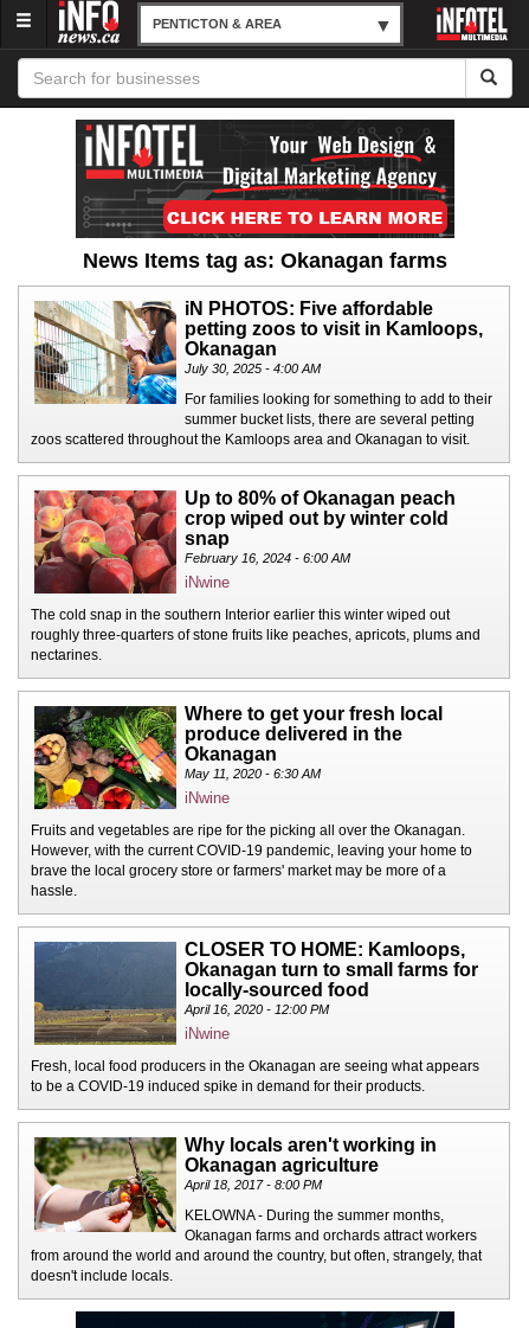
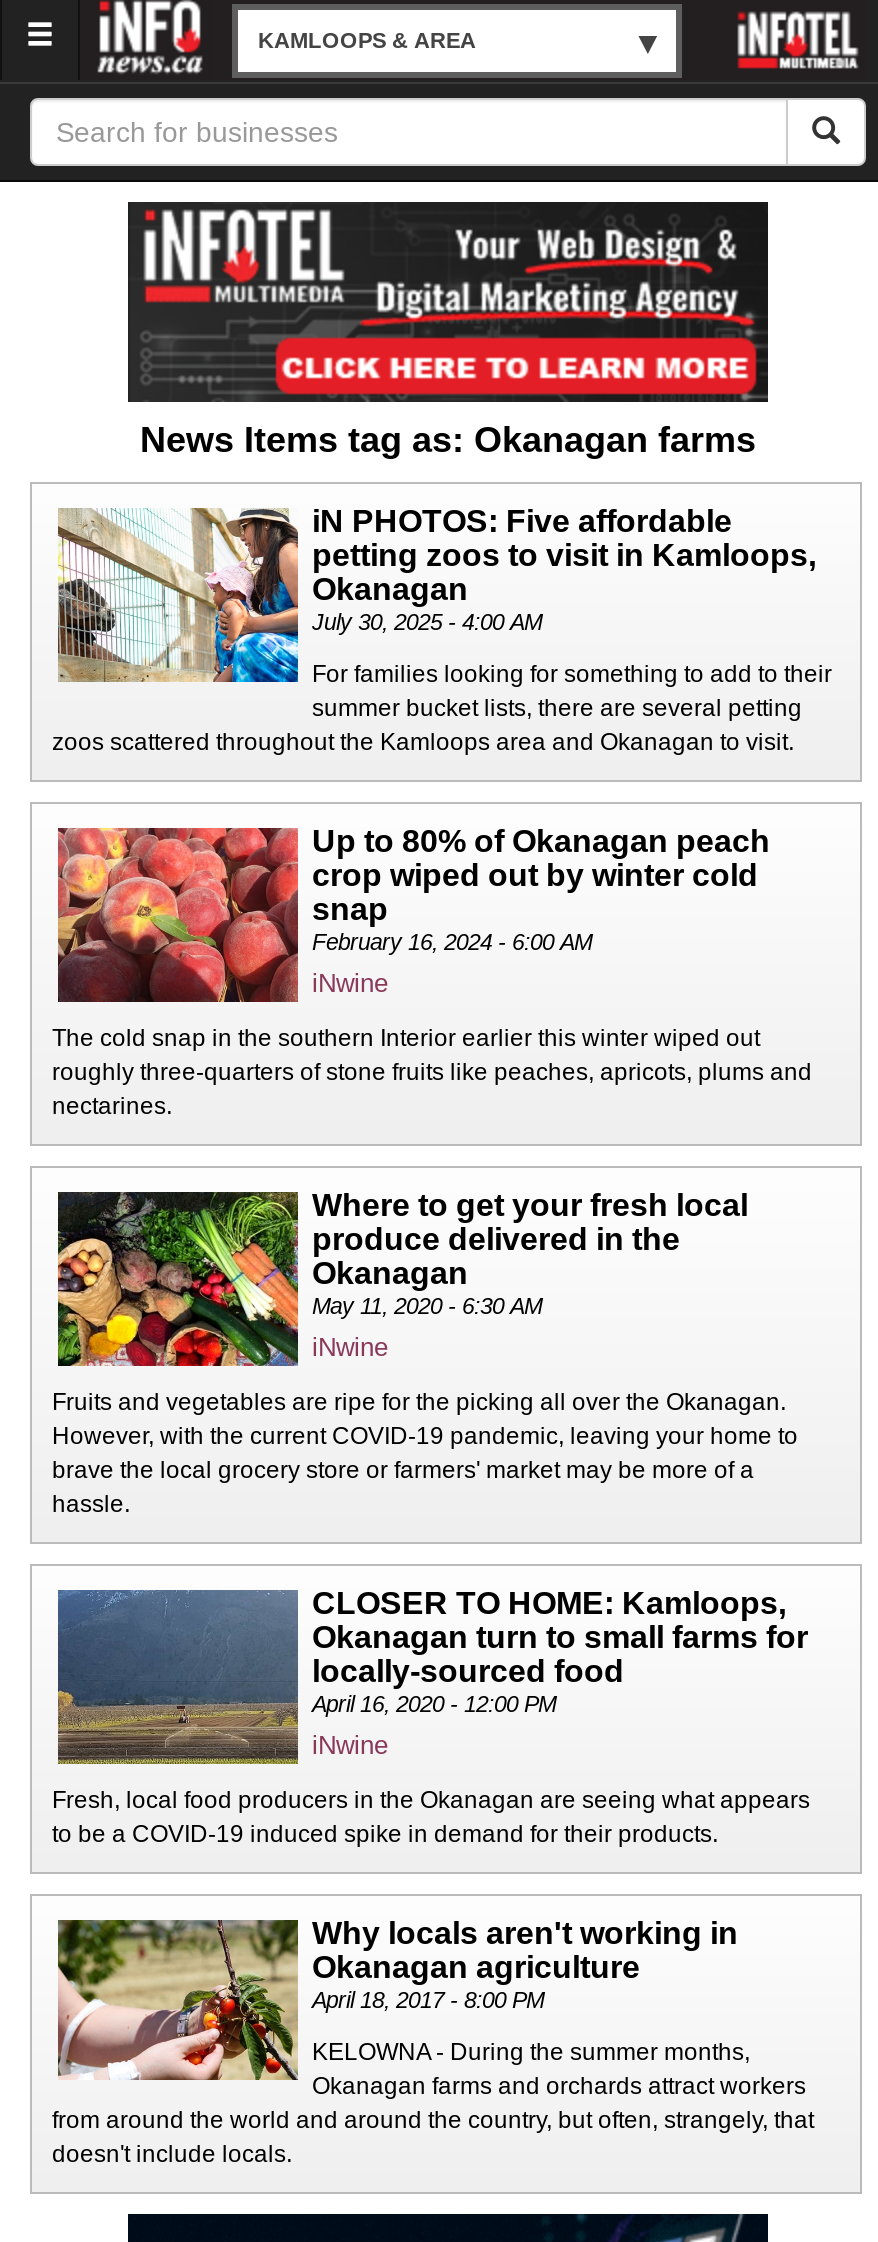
[153,17,282,31] PENTICTON & AREA -> [258,28,476,52] KAMLOOPS & AREA

